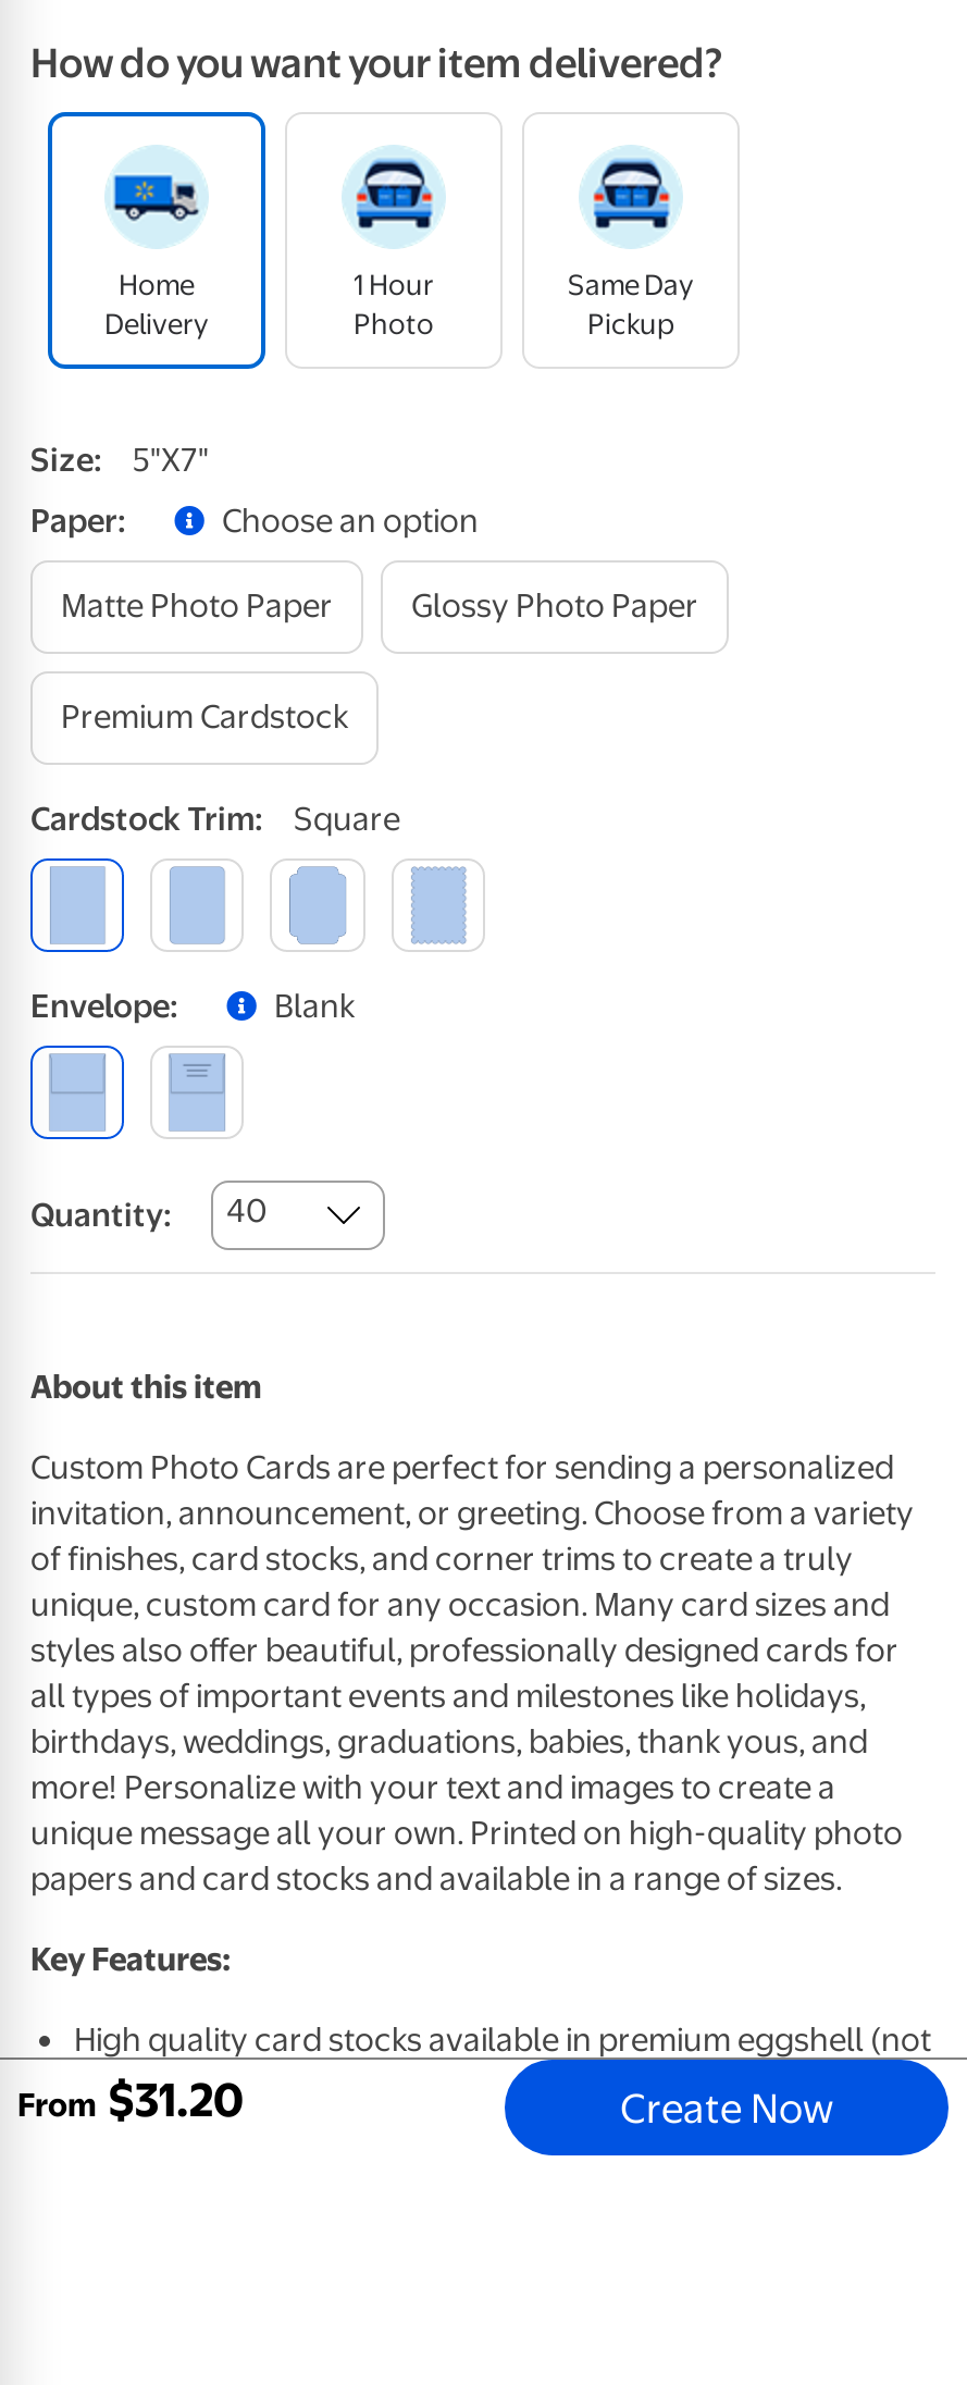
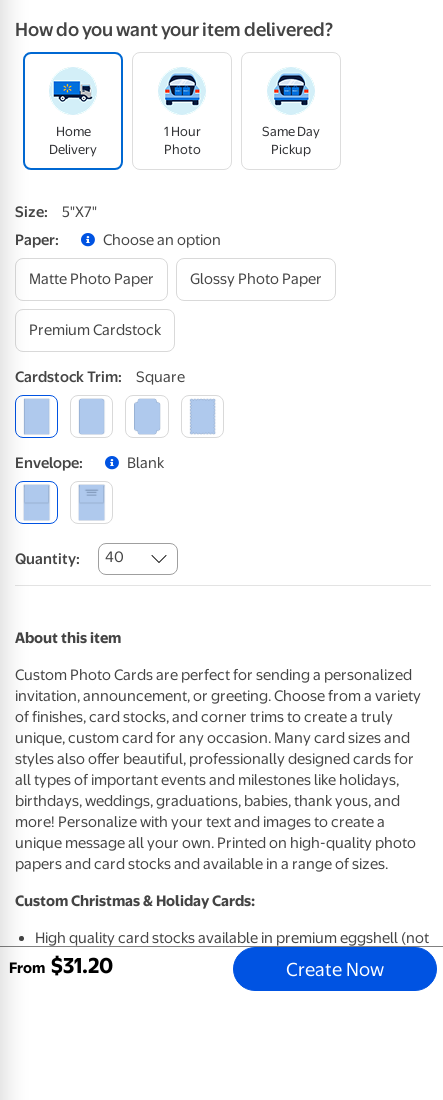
[30,1941,231,1980] Key Features: -> [15,892,255,910] Custom Christmas & Holiday Cards:

